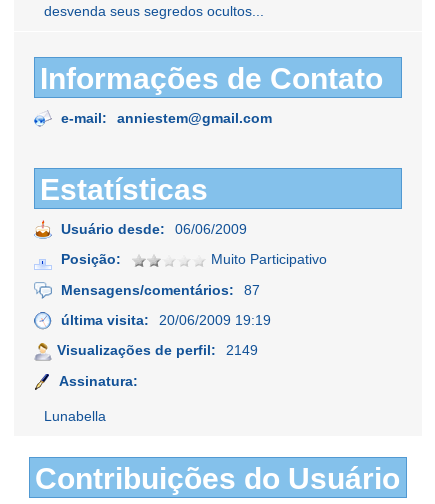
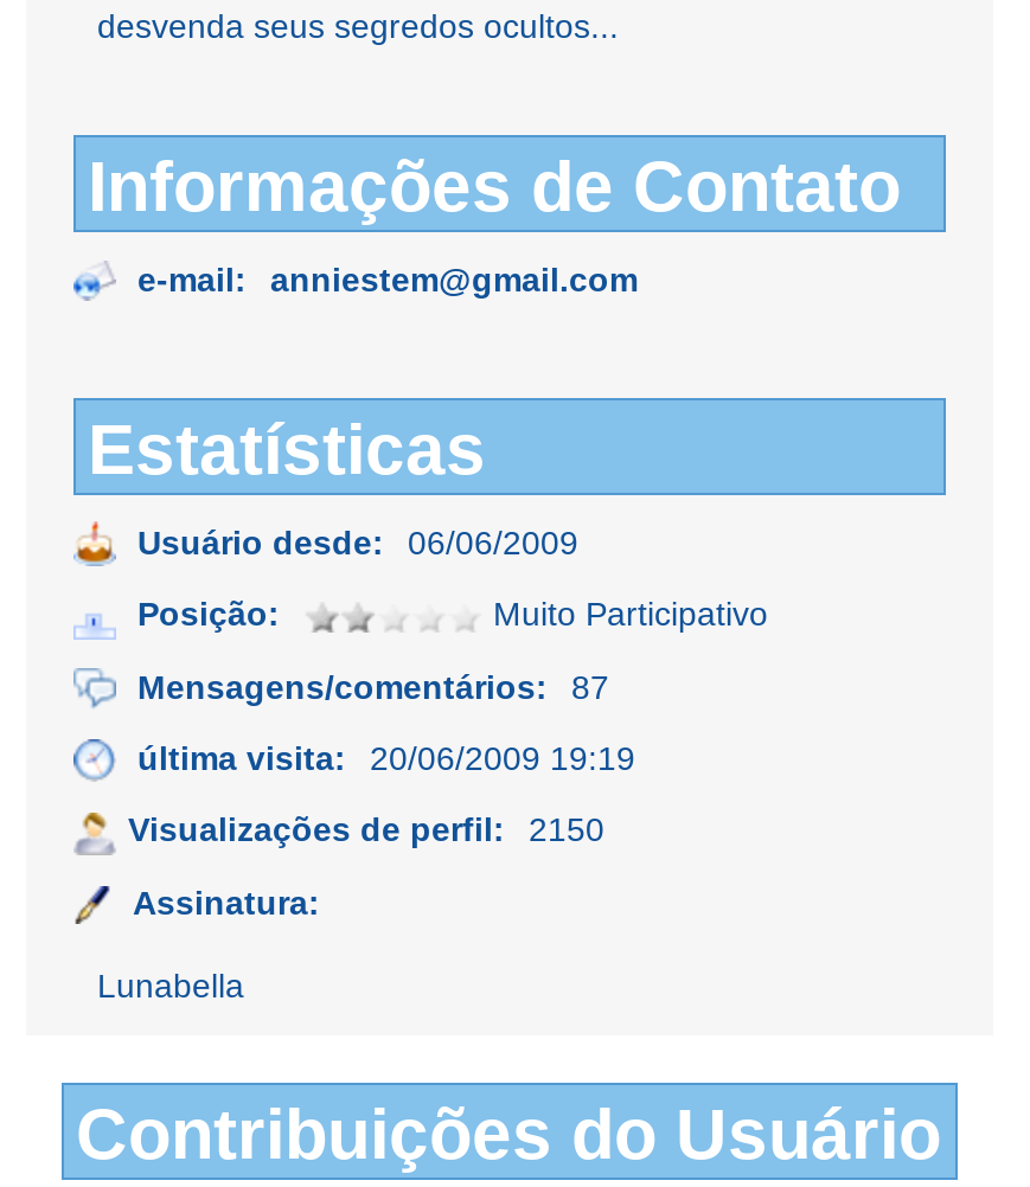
[57,342,258,358] Visualizações de perfil: 2149 -> [128,811,604,849] Visualizações de perfil: 2150

